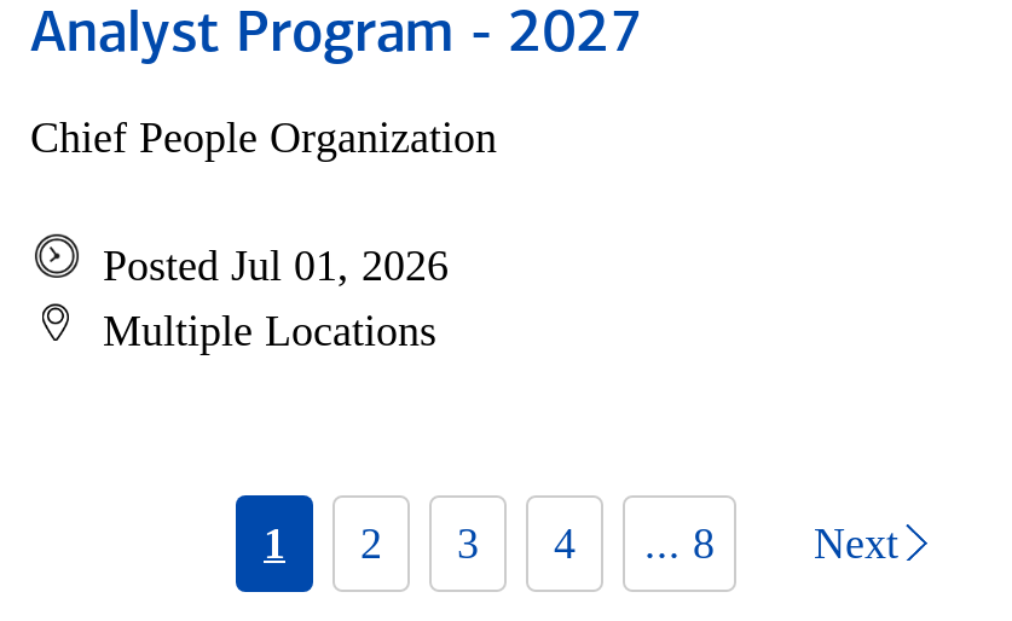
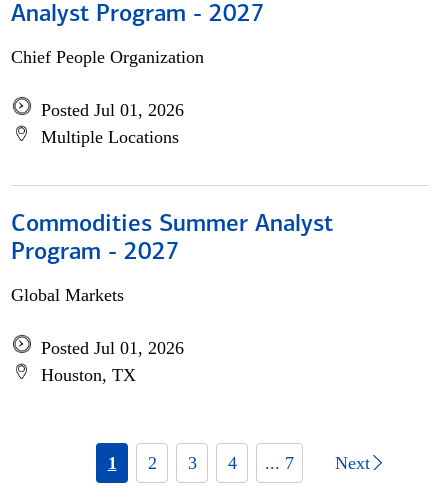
none -> [11,213,333,385] Commodities Summer Analyst | Program - 2027 | Global Markets | Posted Jul 01, 2026 | Houston, TX
[264,518,715,567] 1 2 3 4 ... 8 -> [107,452,294,472] 1 2 3 4 ... 7

